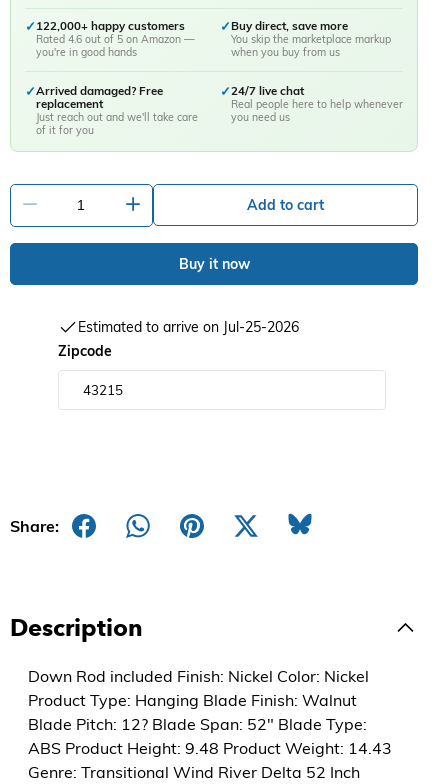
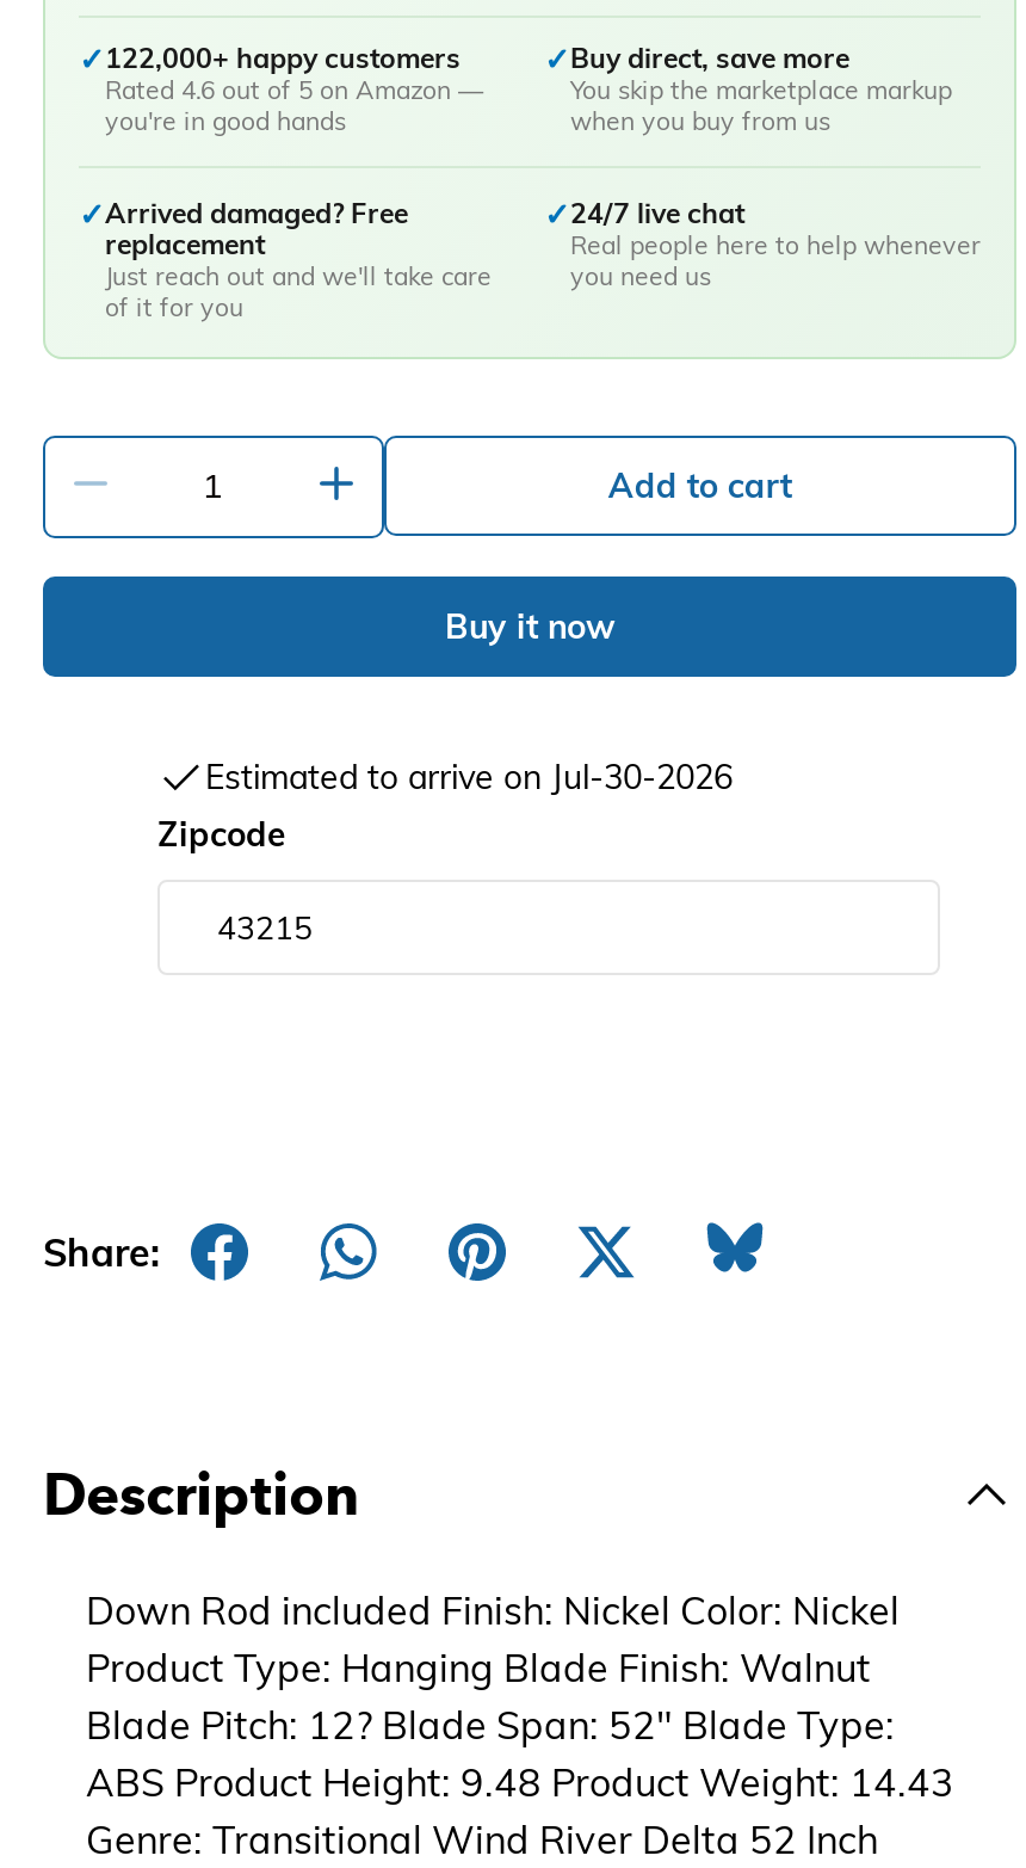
[78,317,299,335] Estimated to arrive on Jul-25-2026 -> [205,754,733,797] Estimated to arrive on Jul-30-2026

